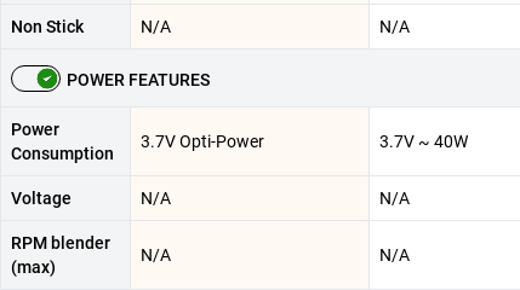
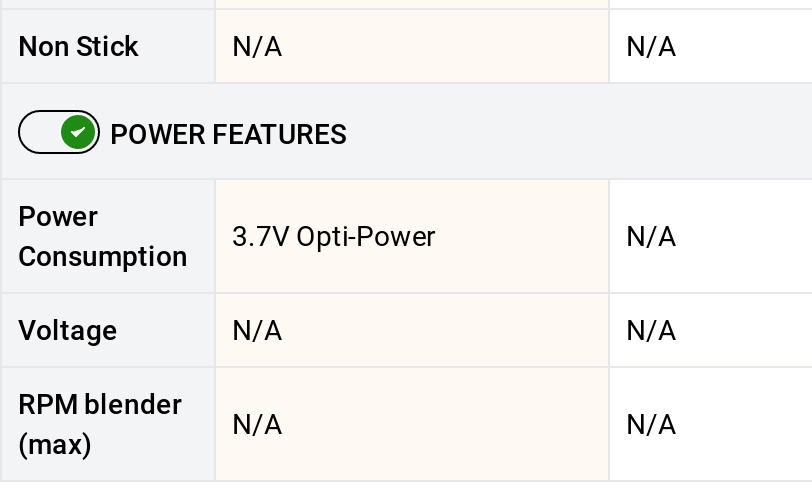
[379,132,468,151] 3.7V ~ 40W -> [626,220,676,252] N/A

